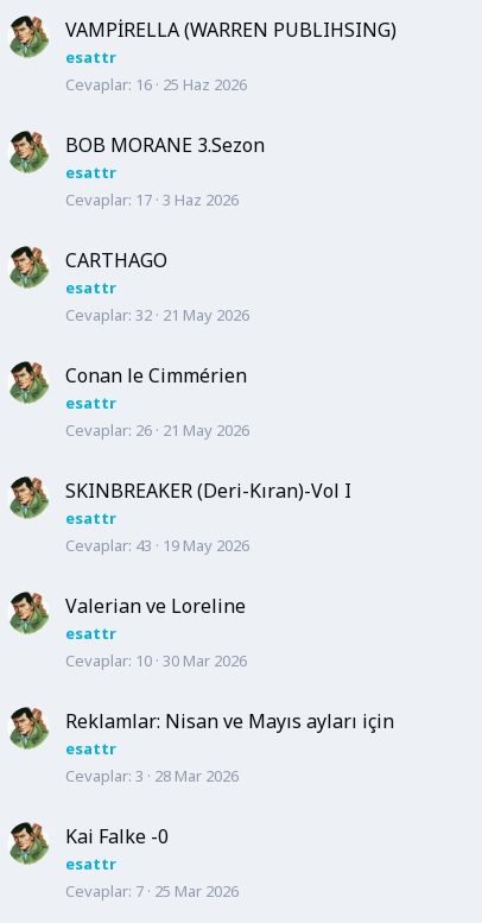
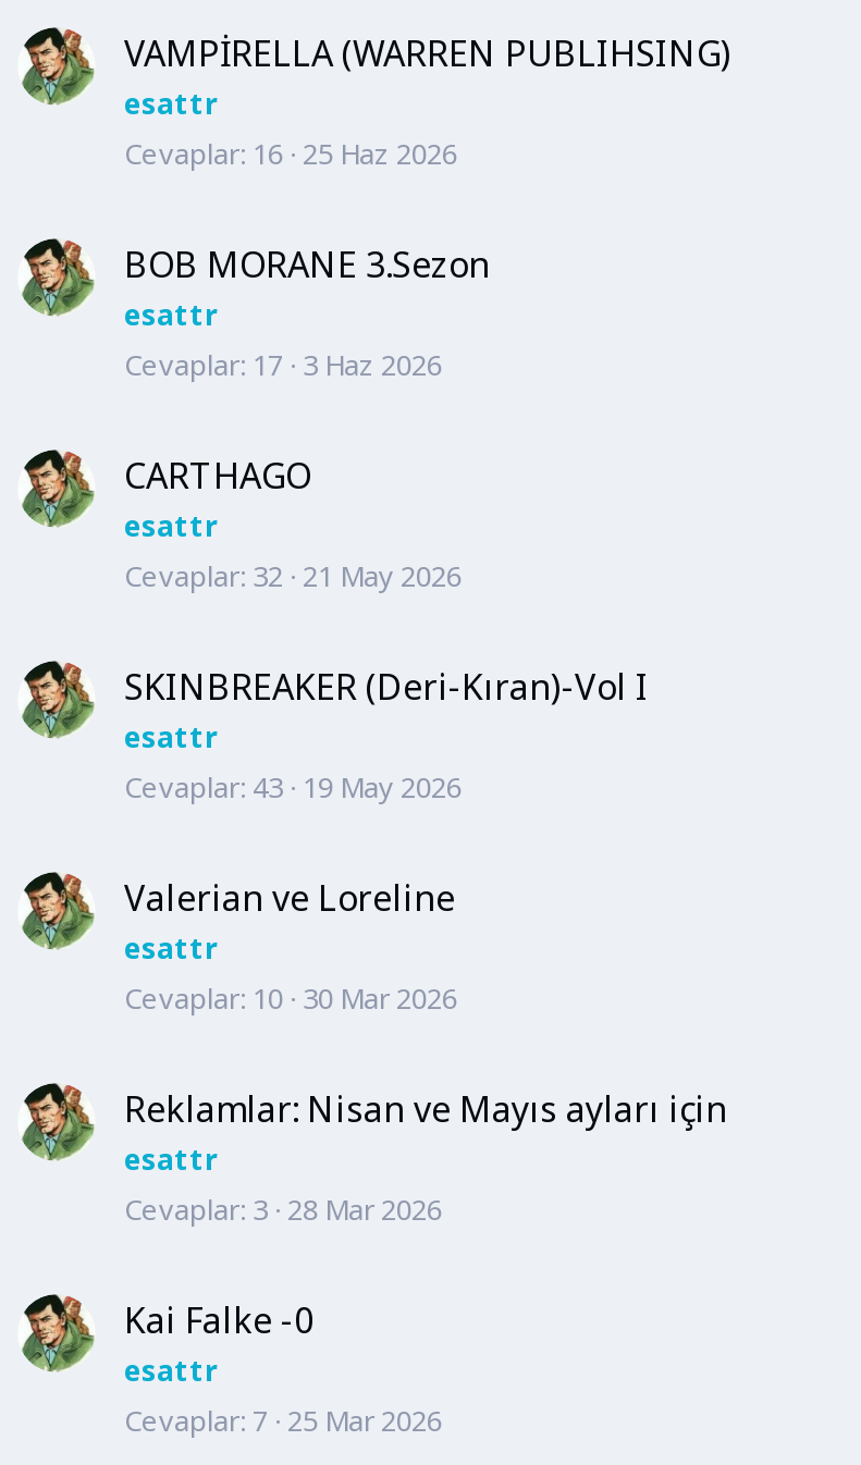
[65,362,249,441] Conan le Cimmérien | esattr | Cevaplar 26 21 May 2026 -> none

